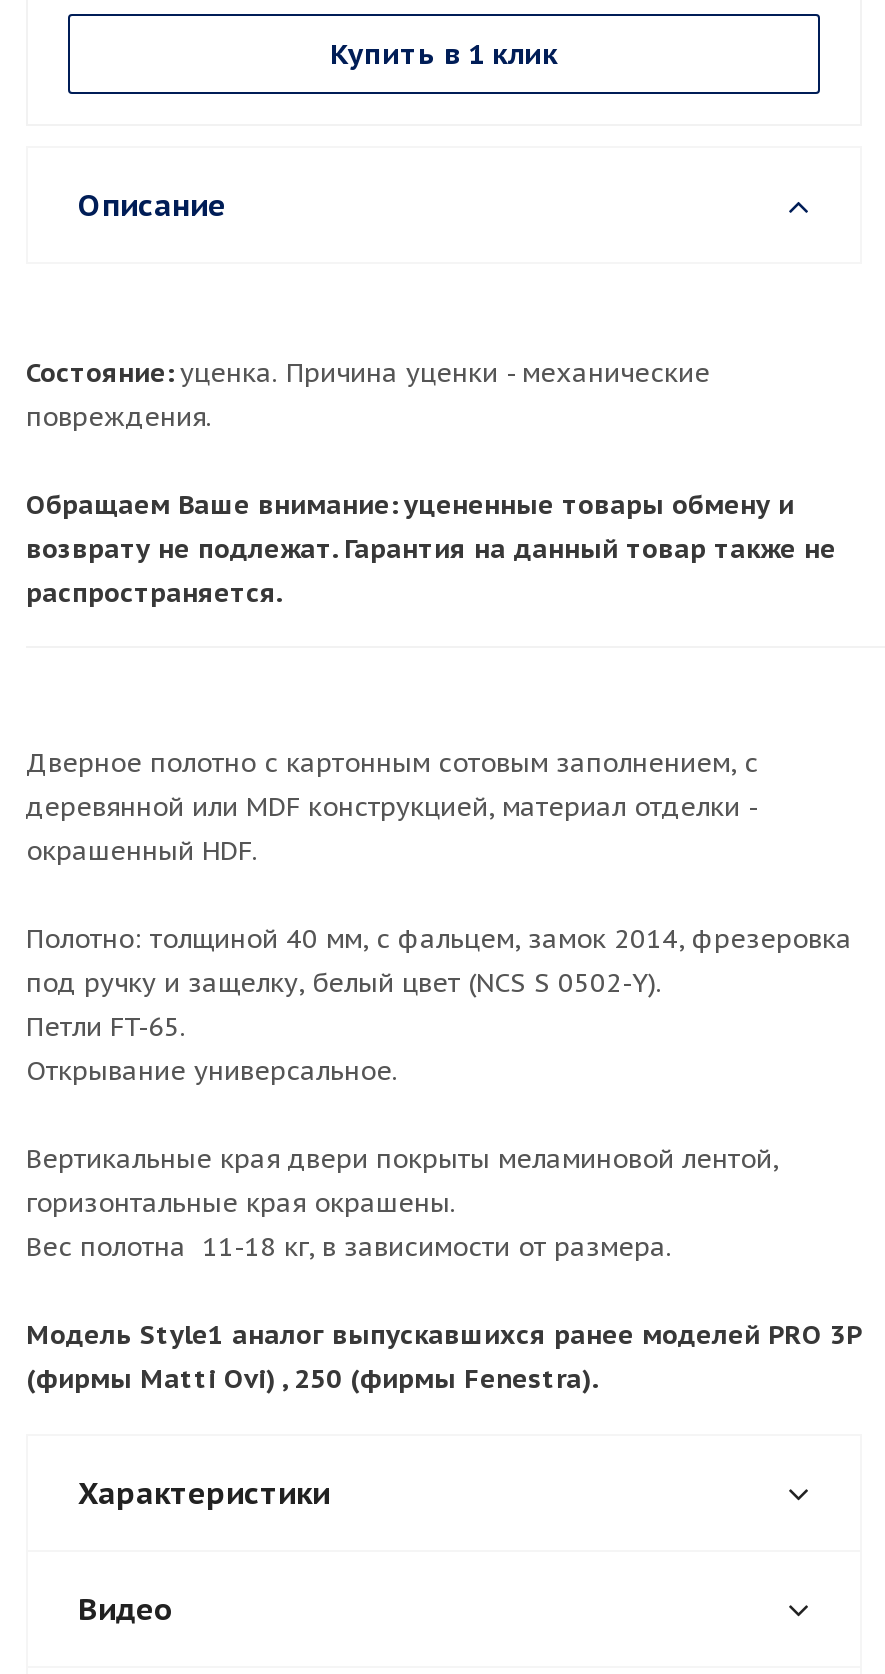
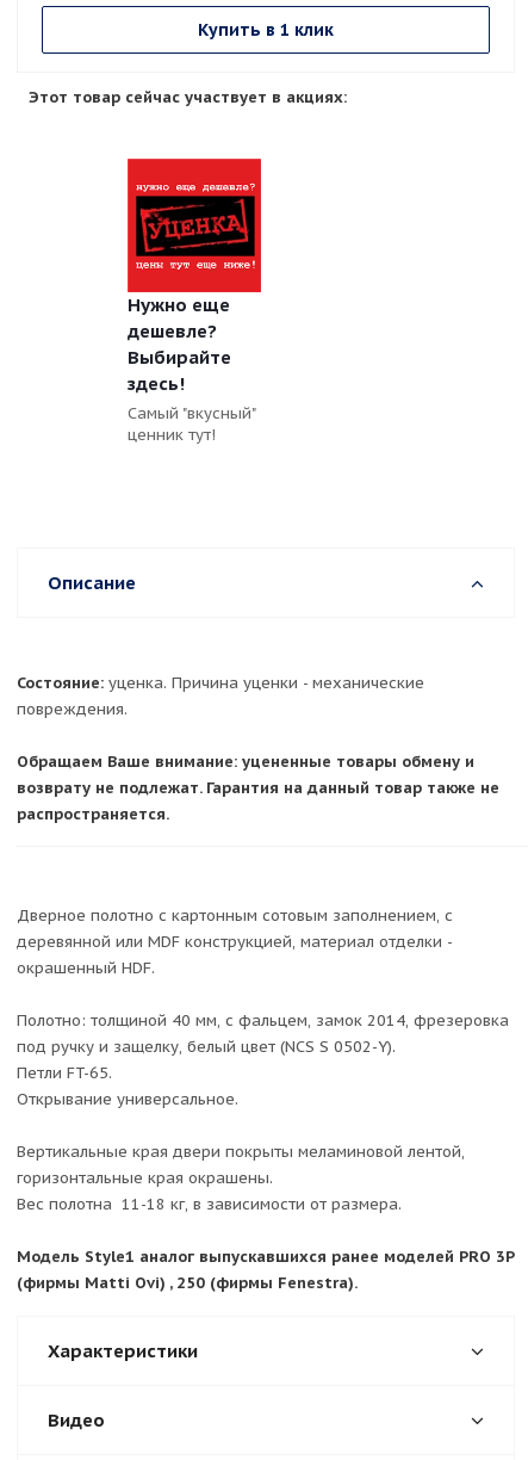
none -> [29,87,347,107] Этот товар сейчас участвует в акциях:
none -> [126,157,262,445] [image] | Нужно еще | дешевле? | Выбирайте | здесь! | Самый "вкусный" | ценник тут!

